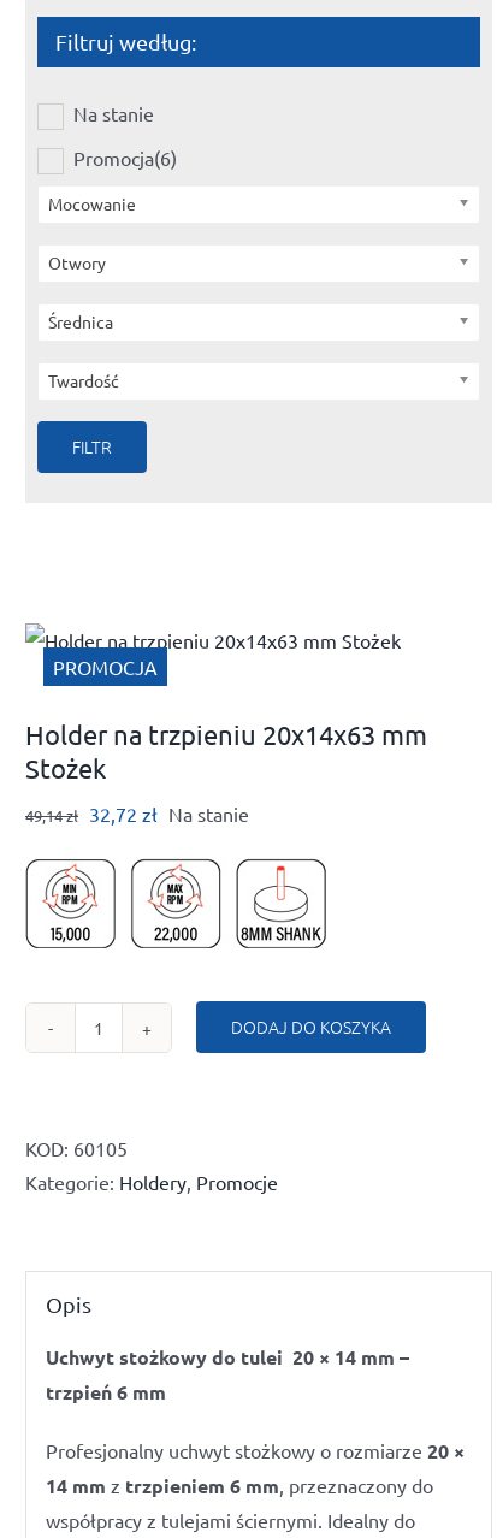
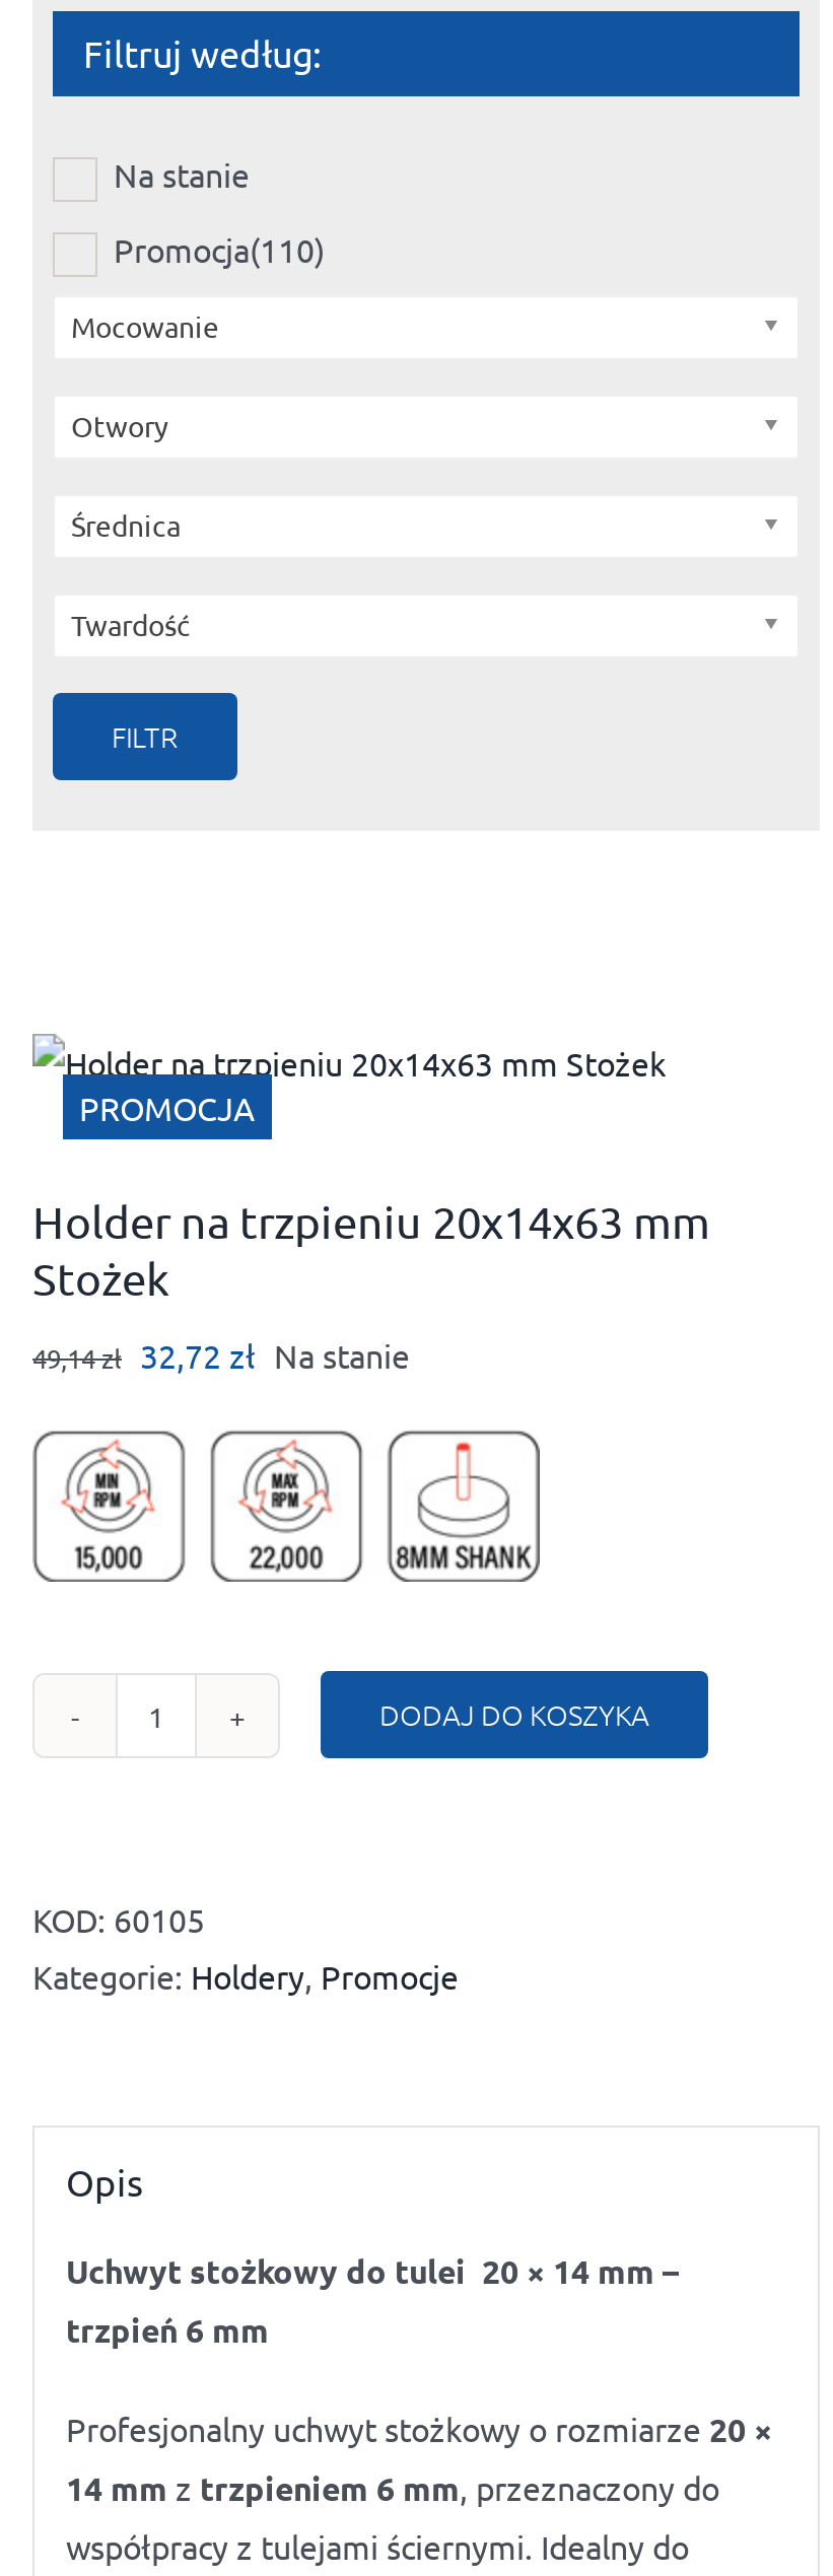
[73,145,177,169] Promocja(6) -> [114,228,325,268] Promocja(110)

